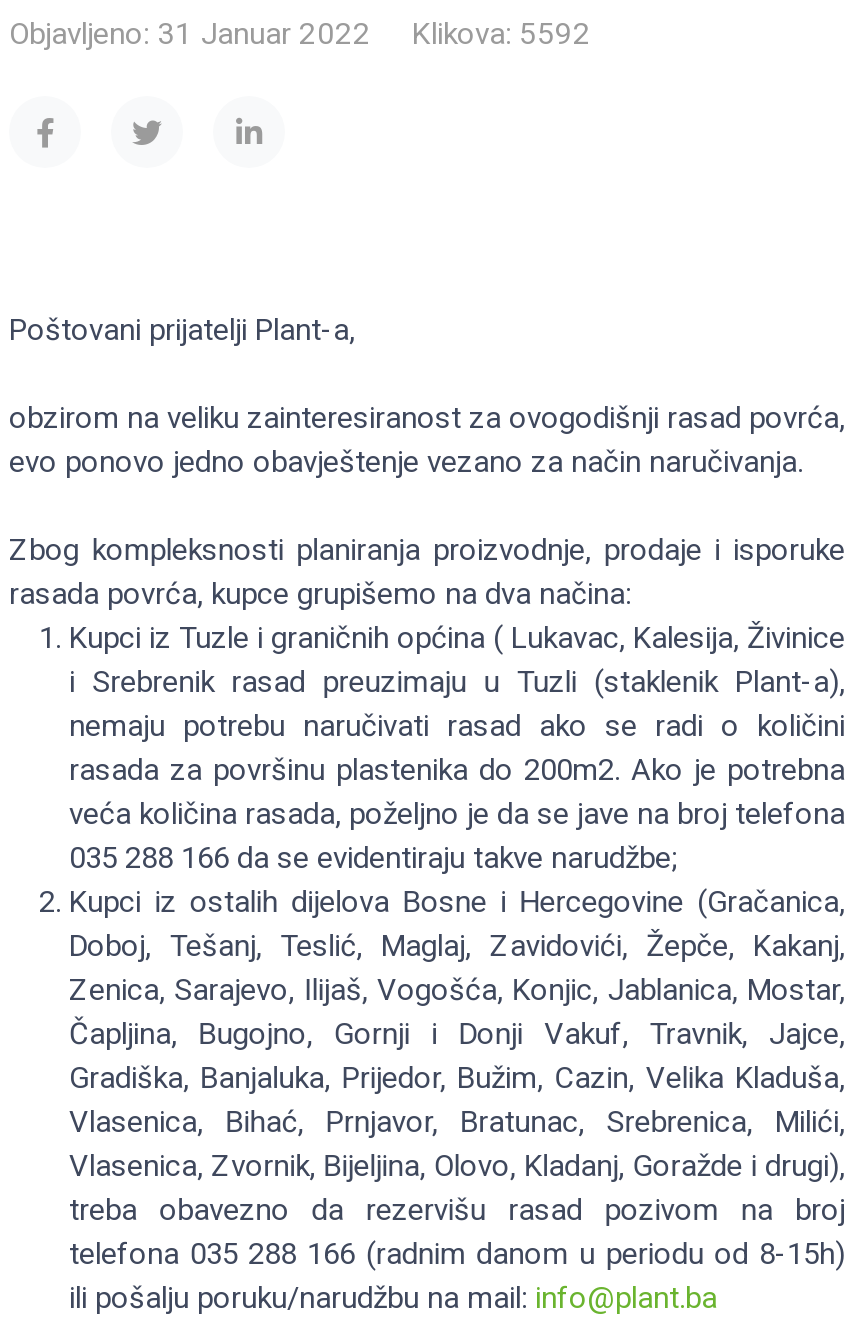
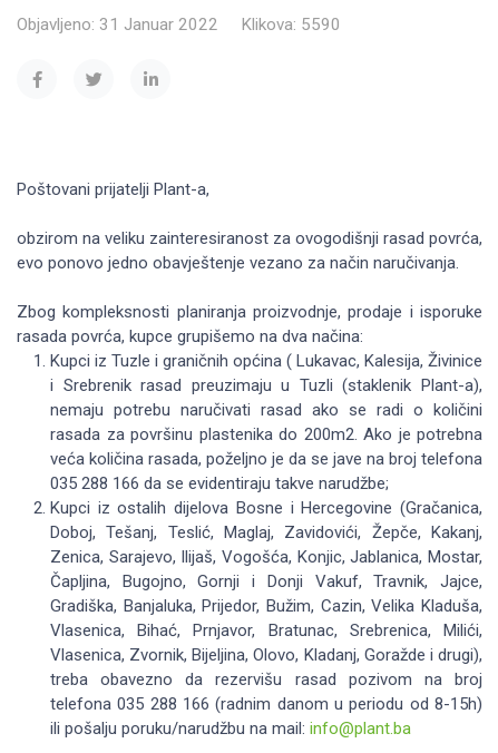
[9,16,591,52] Objavljeno: 31 Januar 2022 Klikova: 5592 -> [17,14,341,35] Objavljeno: 31 Januar 2022 Klikova: 5590

